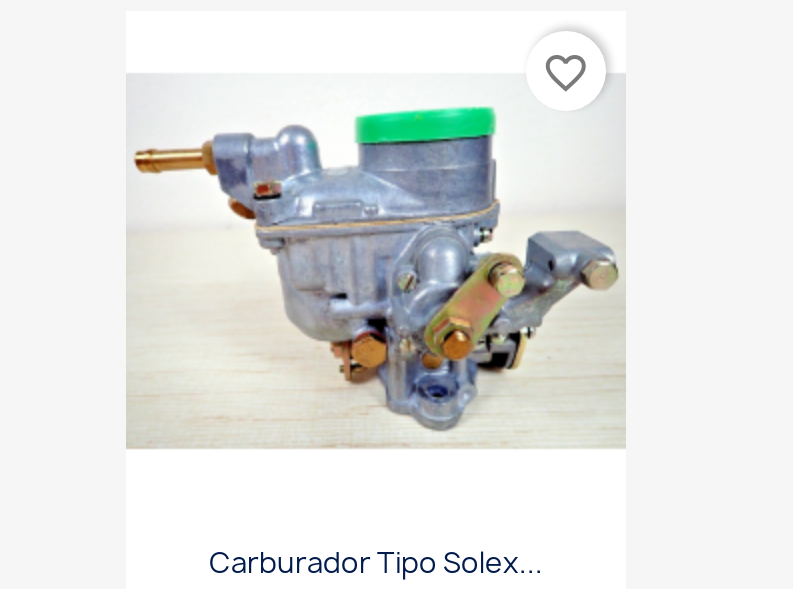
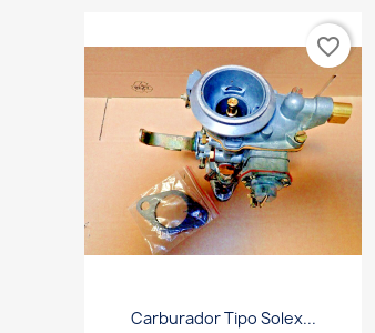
[126,73,626,449] [image] -> [83,46,363,255] [image]

